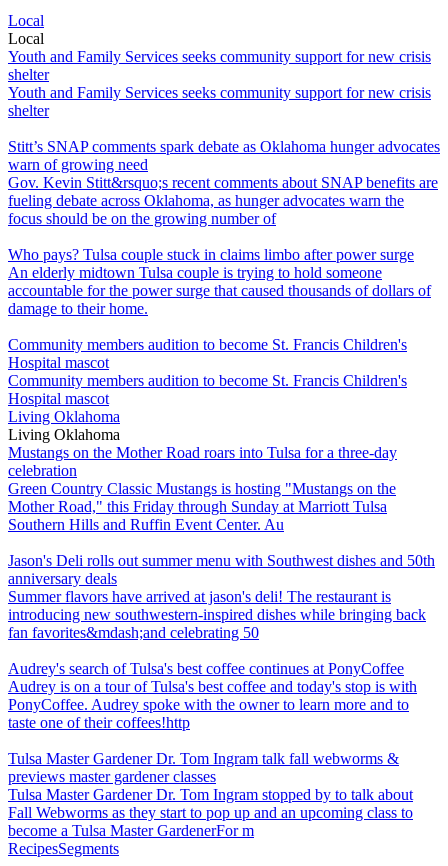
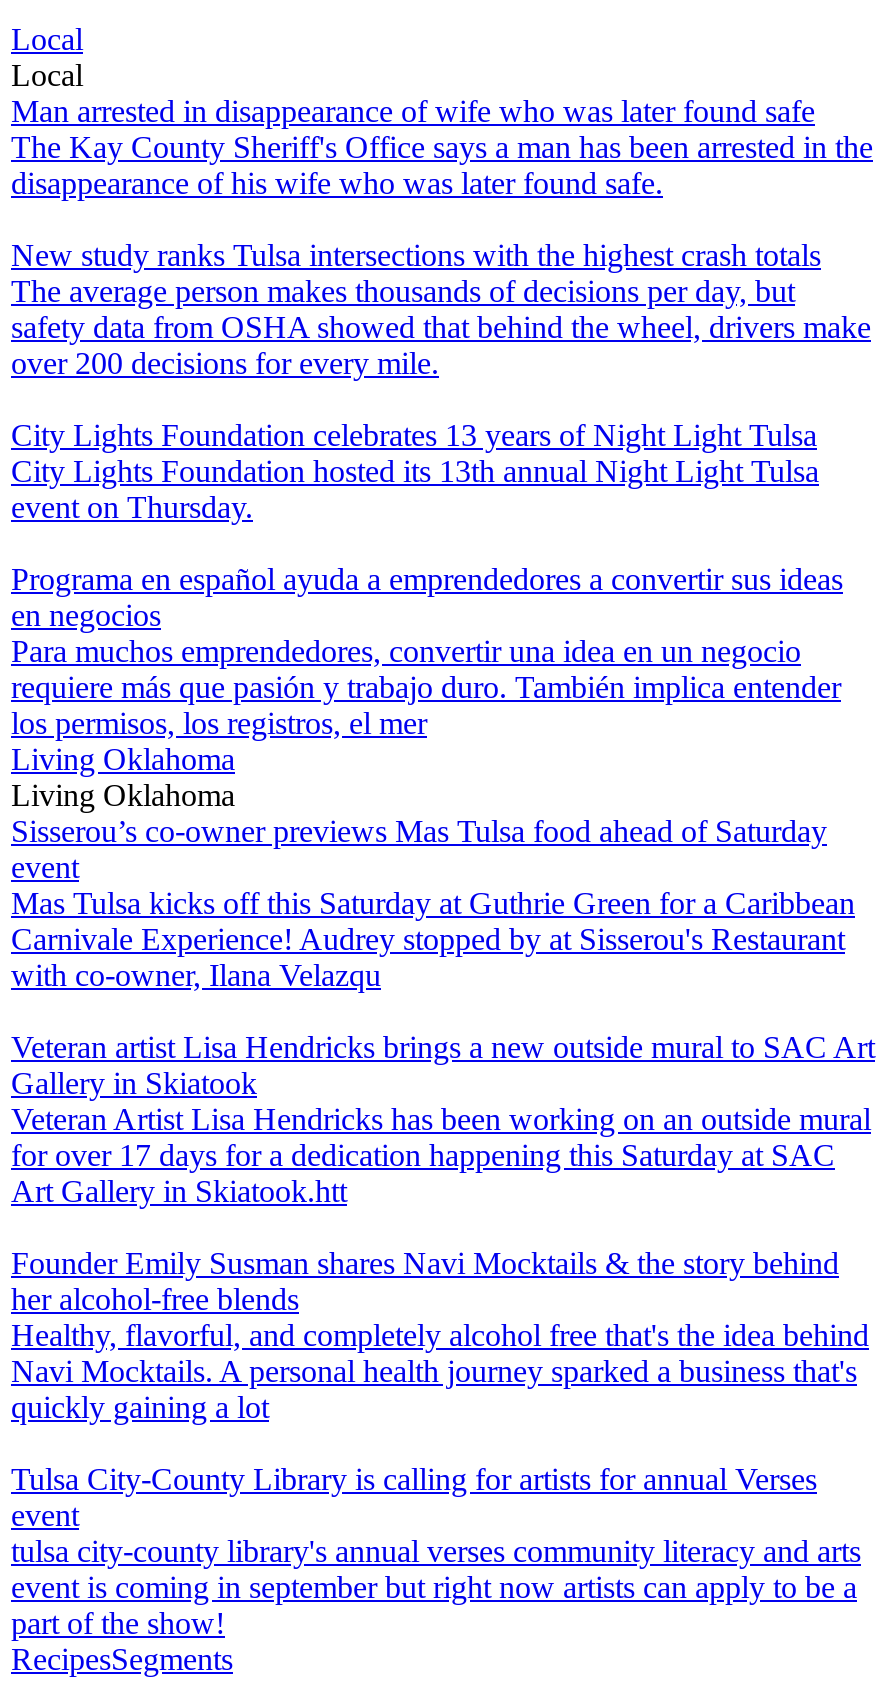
[8,48,431,119] Youth and Family Services seeks community support for new crisis | shelter | Youth and Family Services seeks community support for new crisis | shelter -> [11,94,873,200] Man arrested in disappearance of wife who was later found safe | The Kay County Sheriff's Office says a man has been arrested in the | disappearance of his wife who was later found safe.
[8,138,440,227] Stitt’s SNAP comments spark debate as Oklahoma hunger advocates | warn of growing need | Gov. Kevin Stitt&rsquo;s recent comments about SNAP benefits are | fueling debate across Oklahoma, as hunger advocates warn the | focus should be on the growing number of -> [11,238,871,380] New study ranks Tulsa intersections with the highest crash totals | The average person makes thousands of decisions per day, but | safety data from OSHA showed that behind the wheel, drivers make | over 200 decisions for every mile.
[8,246,431,317] Who pays? Tulsa couple stuck in claims limbo after power surge | An elderly midtown Tulsa couple is trying to hold someone | accountable for the power surge that caused thousands of dollars of | damage to their home. -> [11,418,819,524] City Lights Foundation celebrates 13 years of Night Light Tulsa | City Lights Foundation hosted its 13th annual Night Light Tulsa | event on Thursday.
[8,336,407,407] Community members audition to become St. Francis Children's | Hospital mascot | Community members audition to become St. Francis Children's | Hospital mascot -> [11,562,843,740] Programa en español ayuda a emprendedores a convertir sus ideas | en negocios | Para muchos emprendedores, convertir una idea en un negocio | requiere más que pasión y trabajo duro. También implica entender | los permisos, los registros, el mer
moved [8,408,120,443] -> [11,742,235,812]: Living Oklahoma | Living Oklahoma
[8,444,397,533] Mustangs on the Mother Road roars into Tulsa for a three-day | celebration | Green Country Classic Mustangs is hosting "Mustangs on the | Mother Road," this Friday through Sunday at Marriott Tulsa | Southern Hills and Ruffin Event Center. Au -> [11,814,855,992] Sisserou’s co-owner previews Mas Tulsa food ahead of Saturday | event | Mas Tulsa kicks off this Saturday at Guthrie Green for a Caribbean | Carnivale Experience! Audrey stopped by at Sisserou's Restaurant | with co-owner, Ilana Velazqu
[8,552,435,641] Jason's Deli rolls out summer menu with Southwest dishes and 50th | anniversary deals | Summer flavors have arrived at jason's deli! The restaurant is | introducing new southwestern-inspired dishes while bringing back | fan favorites&mdash;and celebrating 50 -> [11,1030,875,1208] Veteran artist Lisa Hendricks brings a new outside mural to SAC Art | Gallery in Skiatook | Veteran Artist Lisa Hendricks has been working on an outside mural | for over 17 days for a dedication happening this Saturday at SAC | Art Gallery in Skiatook.htt
[8,660,417,731] Audrey's search of Tulsa's best coffee continues at PonyCoffee | Audrey is on a tour of Tulsa's best coffee and today's stop is with | PonyCoffee. Audrey spoke with the owner to learn more and to | taste one of their coffees!http -> [11,1246,869,1424] Founder Emily Susman shares Navi Mocktails & the story behind | her alcohol-free blends | Healthy, flavorful, and completely alcohol free that's the idea behind | Navi Mocktails. A personal health journey sparked a business that's | quickly gaining a lot
[8,750,413,839] Tulsa Master Gardener Dr. Tom Ingram talk fall webworms & | previews master gardener classes | Tulsa Master Gardener Dr. Tom Ingram stopped by to talk about | Fall Webworms as they start to pop up and an upcoming class to | become a Tulsa Master GardenerFor m -> [11,1462,861,1640] Tulsa City-County Library is calling for artists for annual Verses | event | tulsa city-county library's annual verses community literacy and arts | event is coming in september but right now artists can apply to be a | part of the show!

